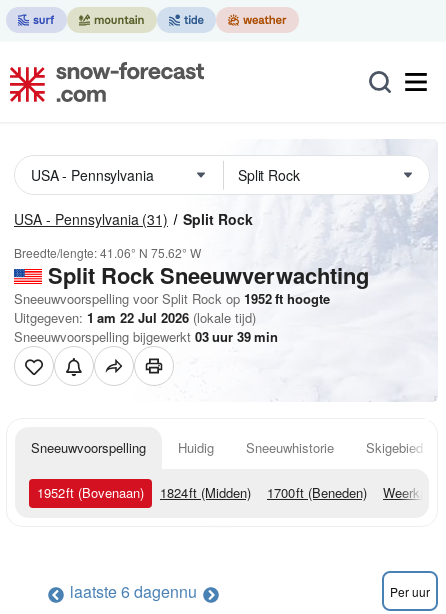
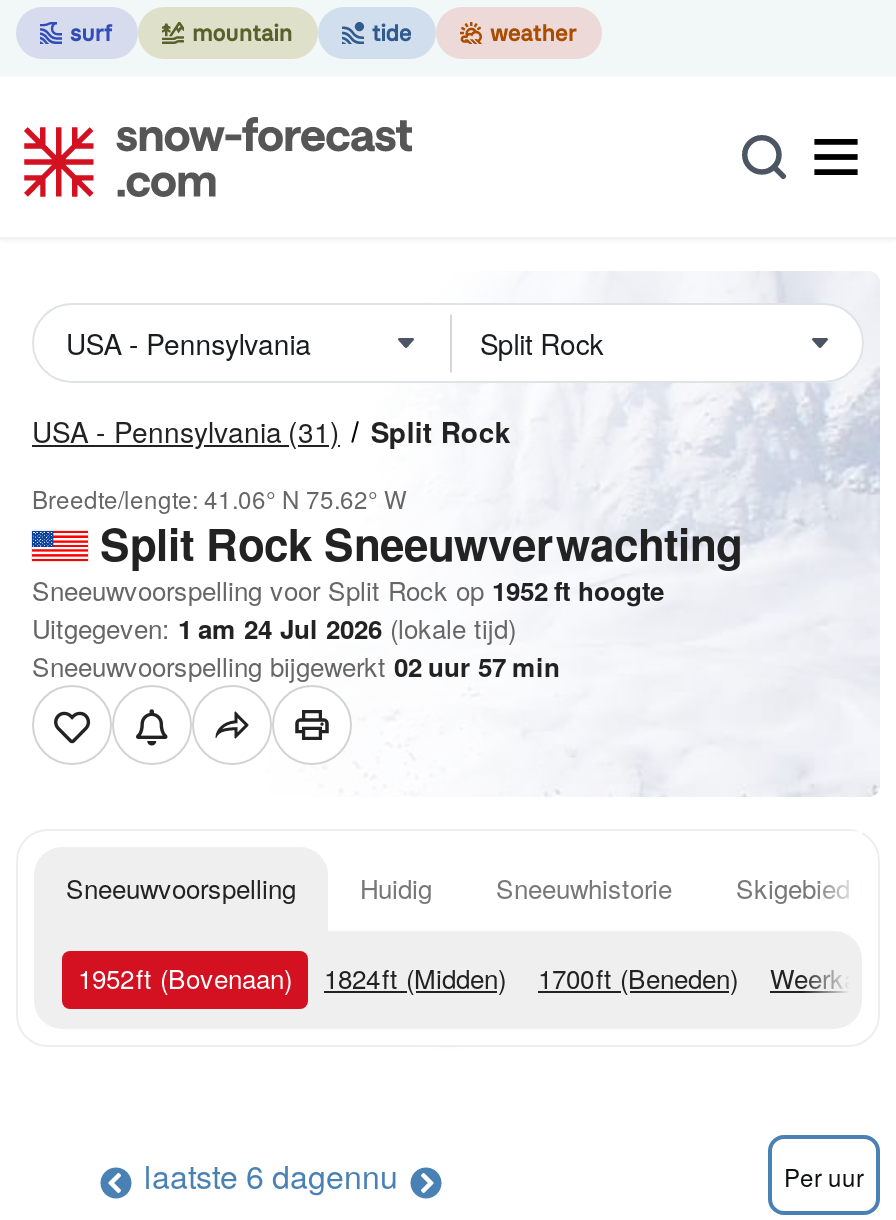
[14,308,256,327] Uitgegeven: 1 am 22 Jul 2026 (lokale tijd) -> [32,609,516,647] Uitgegeven: 1 am 24 Jul 2026 (lokale tijd)
[14,327,278,346] Sneeuwvoorspelling bijgewerkt 03 uur 39 min -> [32,647,560,685] Sneeuwvoorspelling bijgewerkt 02 uur 57 min

